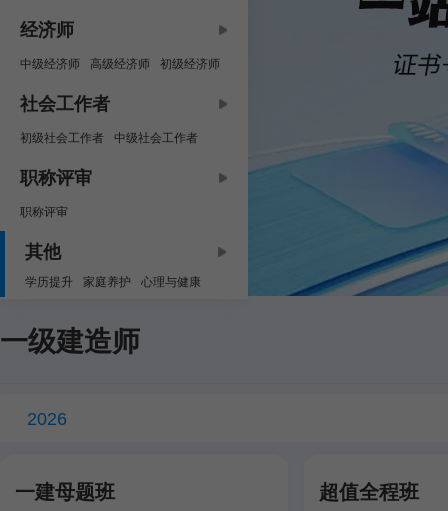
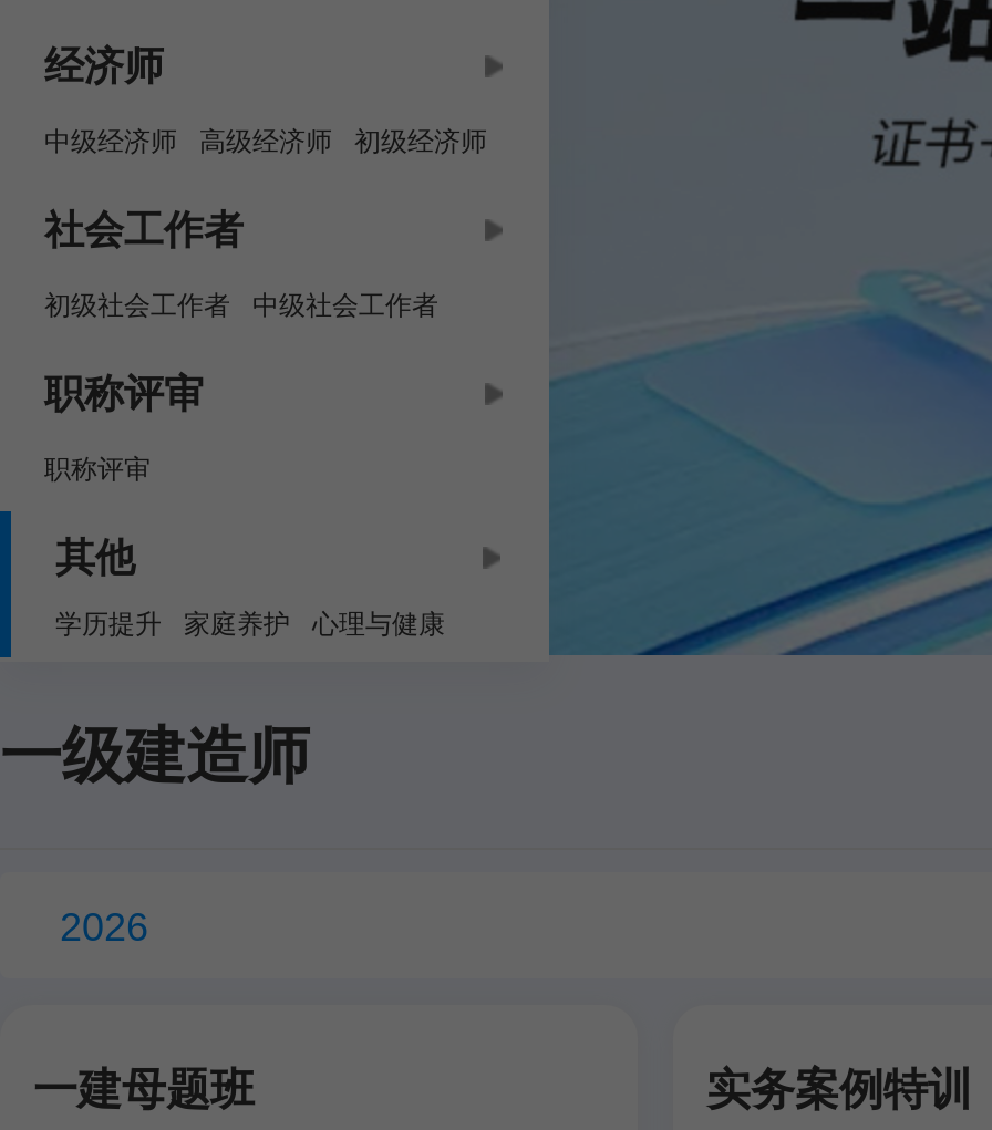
[319,481,419,503] 超值全程班 -> [706,1065,972,1113] 实务案例特训

